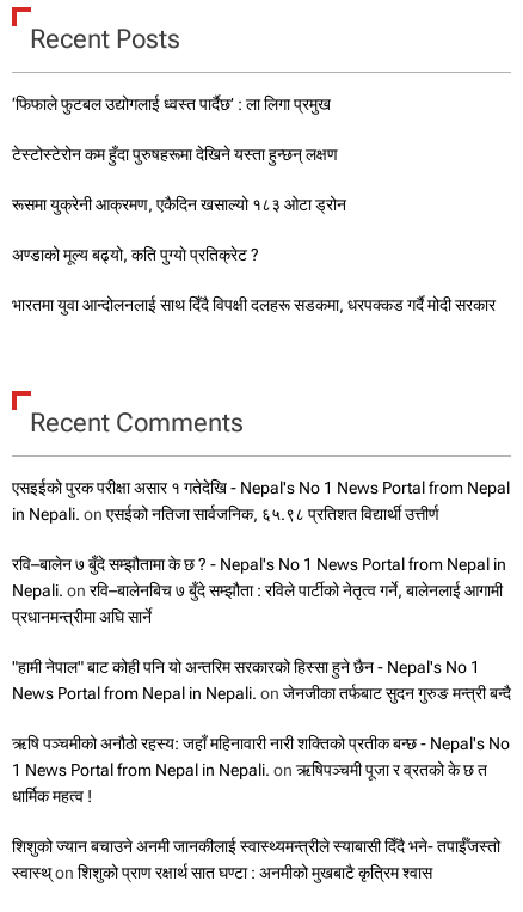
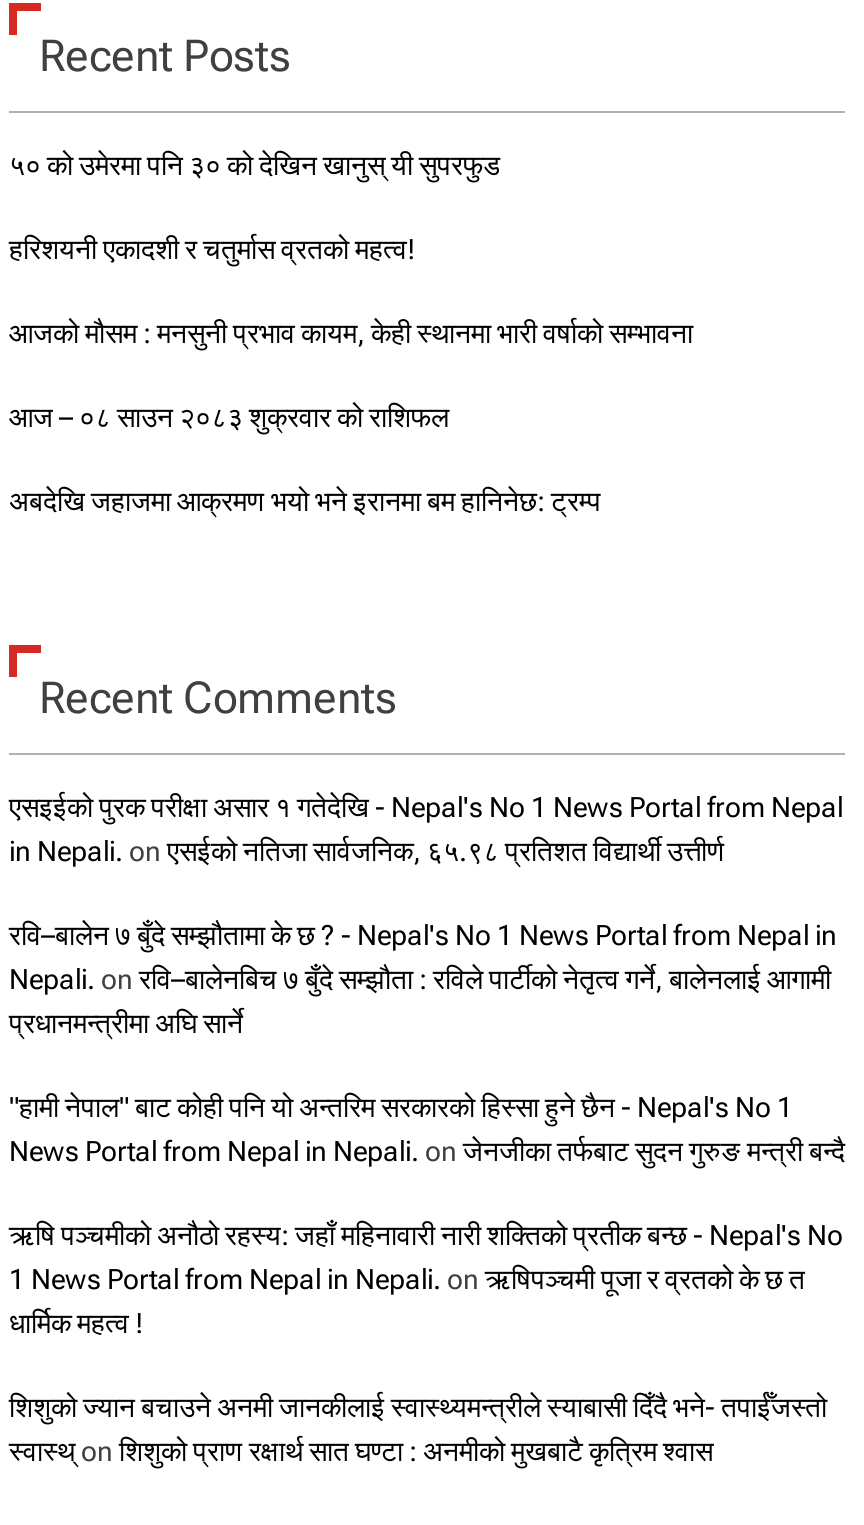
[12,95,331,114] ‘फिफाले फुटबल उद्योगलाई ध्वस्त पार्दैछ’ : ला लिगा प्रमुख -> [9,149,501,181] ५० को उमेरमा पनि ३० को देखिन खानुस् यी सुपरफुड
[12,145,338,164] टेस्टोस्टेरोन कम हुँदा पुरुषहरूमा देखिने यस्ता हुन्छन् लक्षण -> [9,233,415,265] हरिशयनी एकादशी र चतुर्मास व्रतको महत्व!
[12,195,346,214] रूसमा युक्रेनी आक्रमण, एकैदिन खसाल्यो १८३ ओटा ड्रोन -> [9,317,693,349] आजको मौसम : मनसुनी प्रभाव कायम, केही स्थानमा भारी वर्षाको सम्भावना
[12,245,259,264] अण्डाको मूल्य बढ्यो, कति पुग्याे प्रतिक्रेट ? -> [9,401,449,433] आज – ०८ साउन २०८३ शुक्रवार को राशिफल
[12,295,496,314] भारतमा युवा आन्दोलनलाई साथ दिँदै विपक्षी दलहरू सडकमा, धरपक्कड गर्दै मोदी सरकार -> [9,485,601,517] अबदेखि जहाजमा आक्रमण भयो भने इरानमा बम हानिनेछ: ट्रम्प

